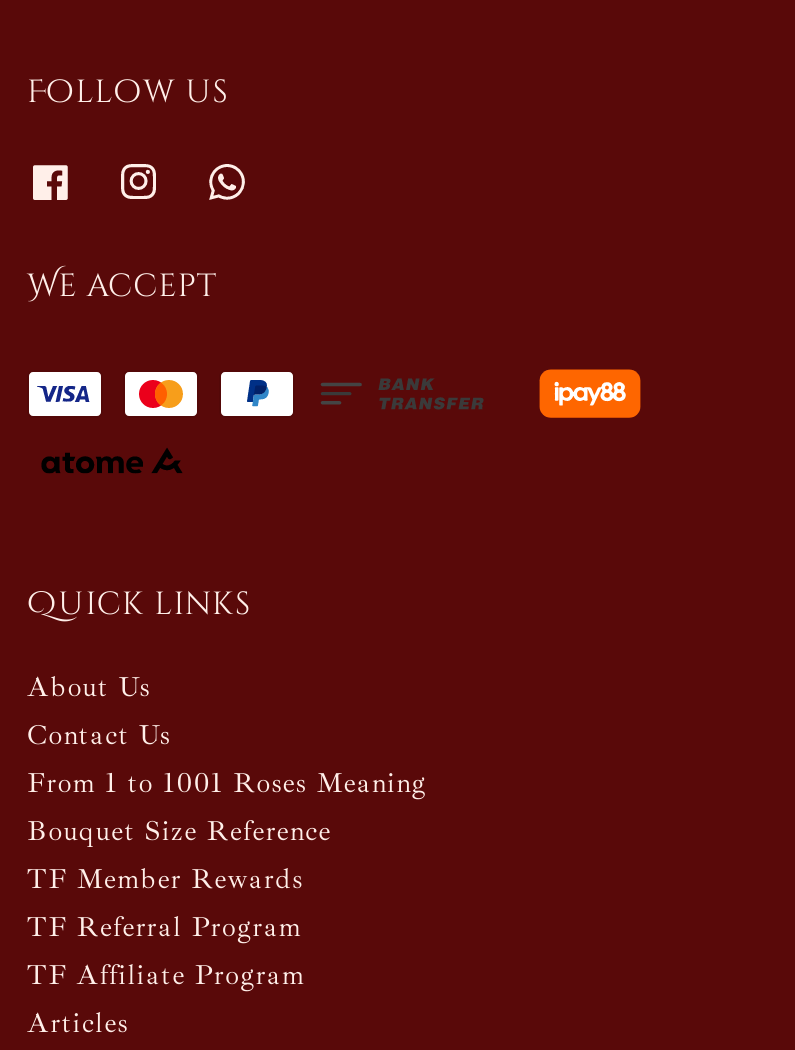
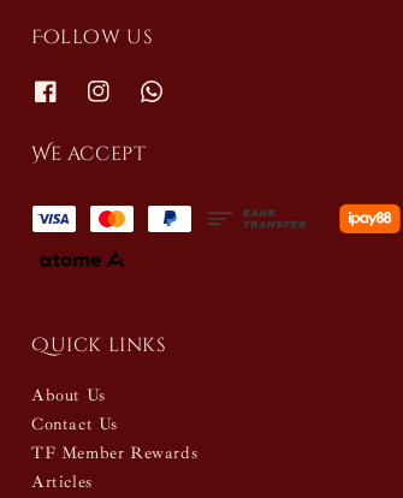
[27,767,427,849] From 1 to 1001 Roses Meaning | Bouquet Size Reference -> none
[27,911,305,993] TF Referral Program | TF Affiliate Program -> none

